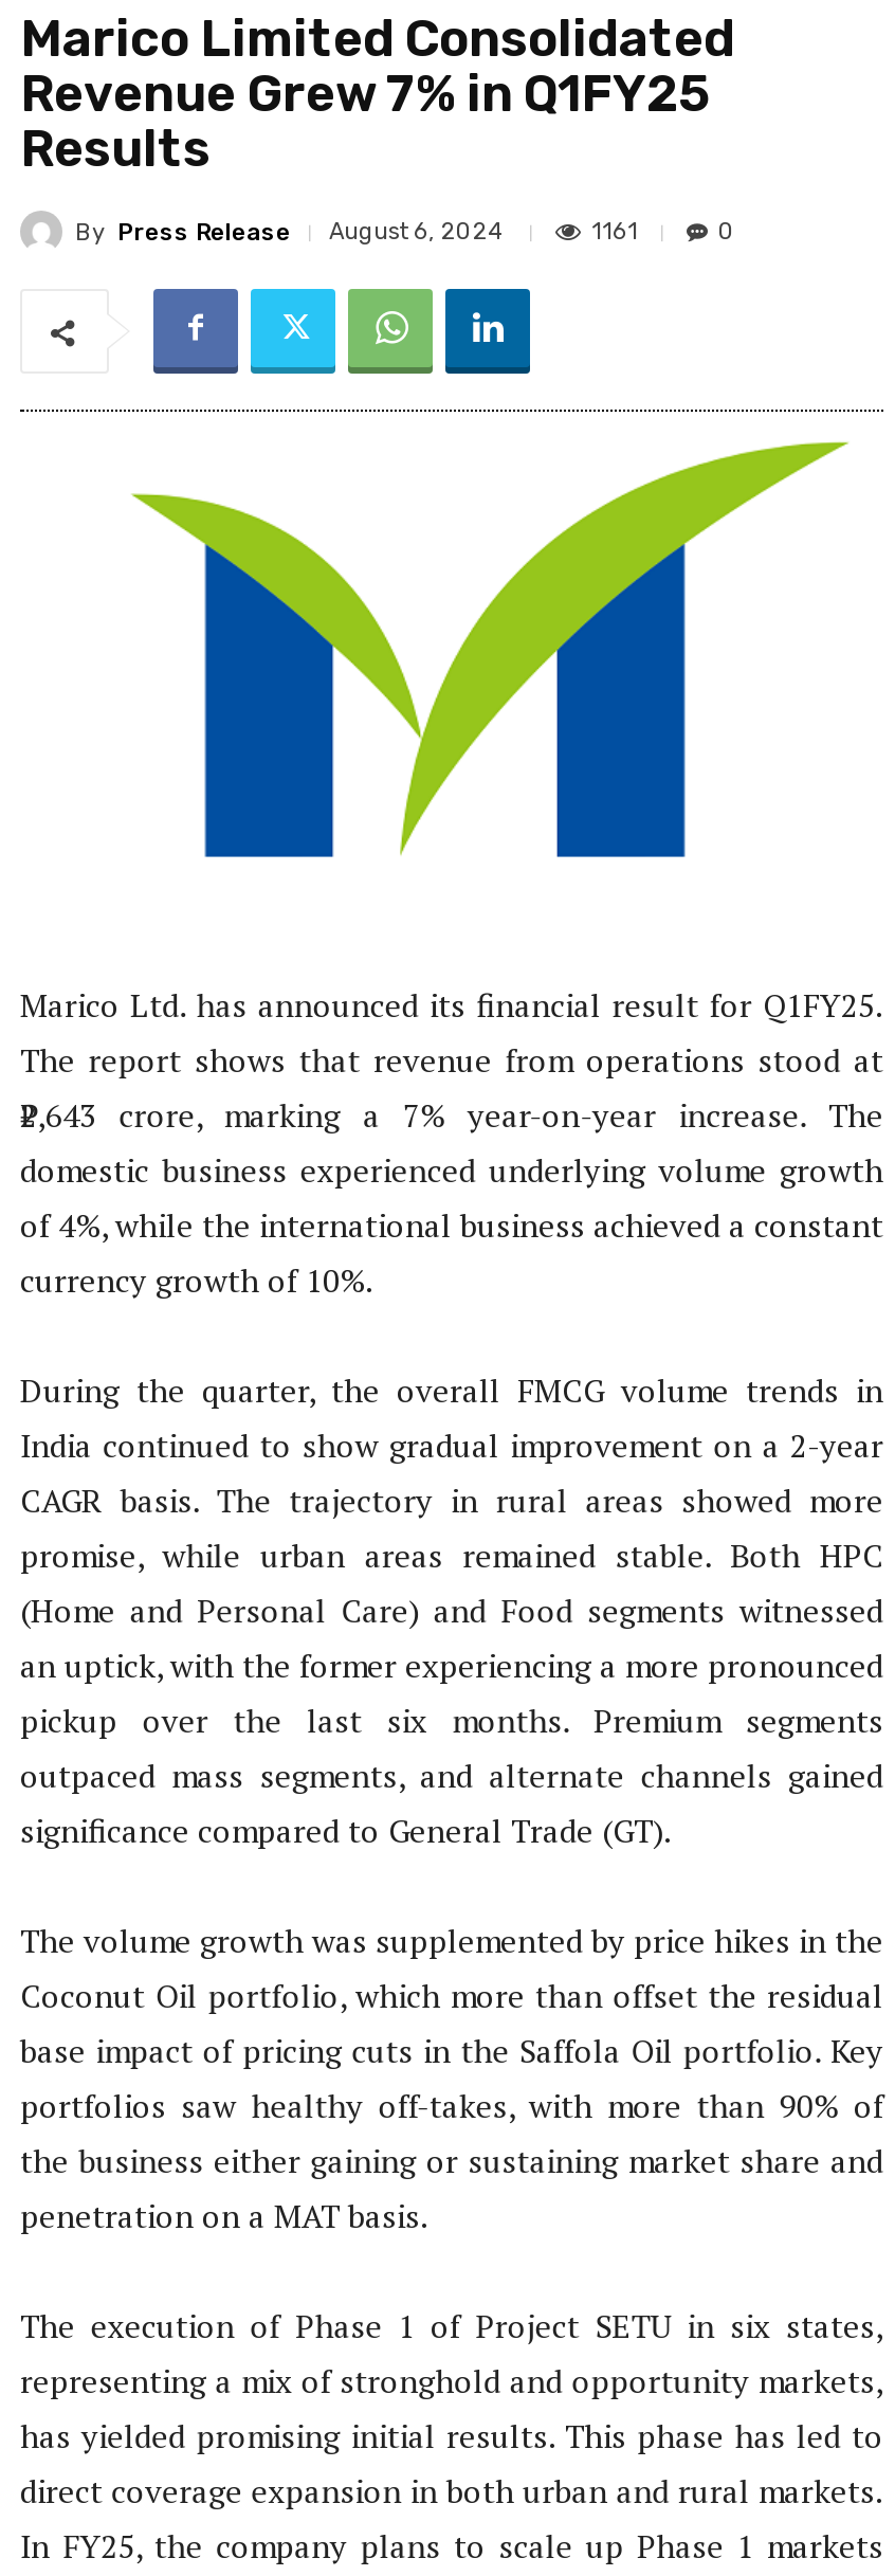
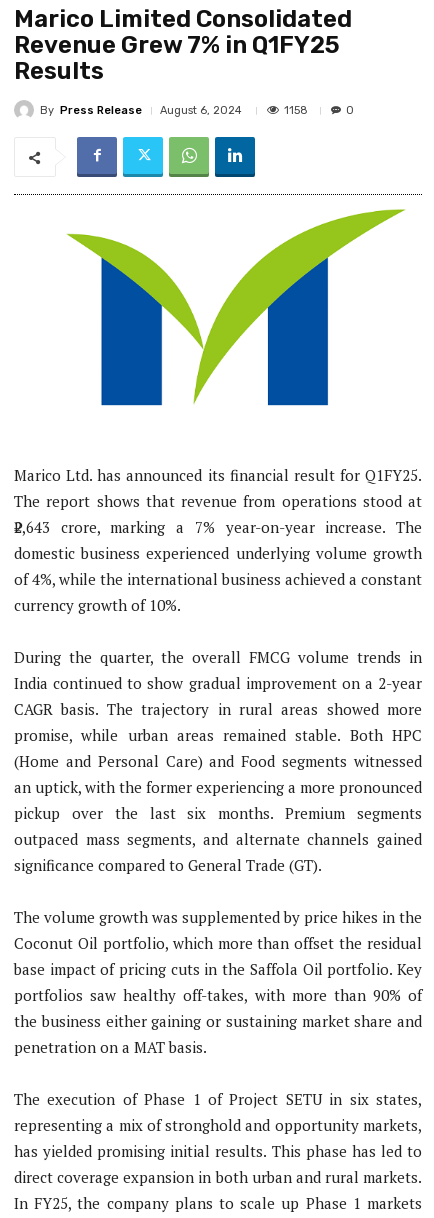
[591,219,638,246] 1161 -> [284,104,308,117] 1158

